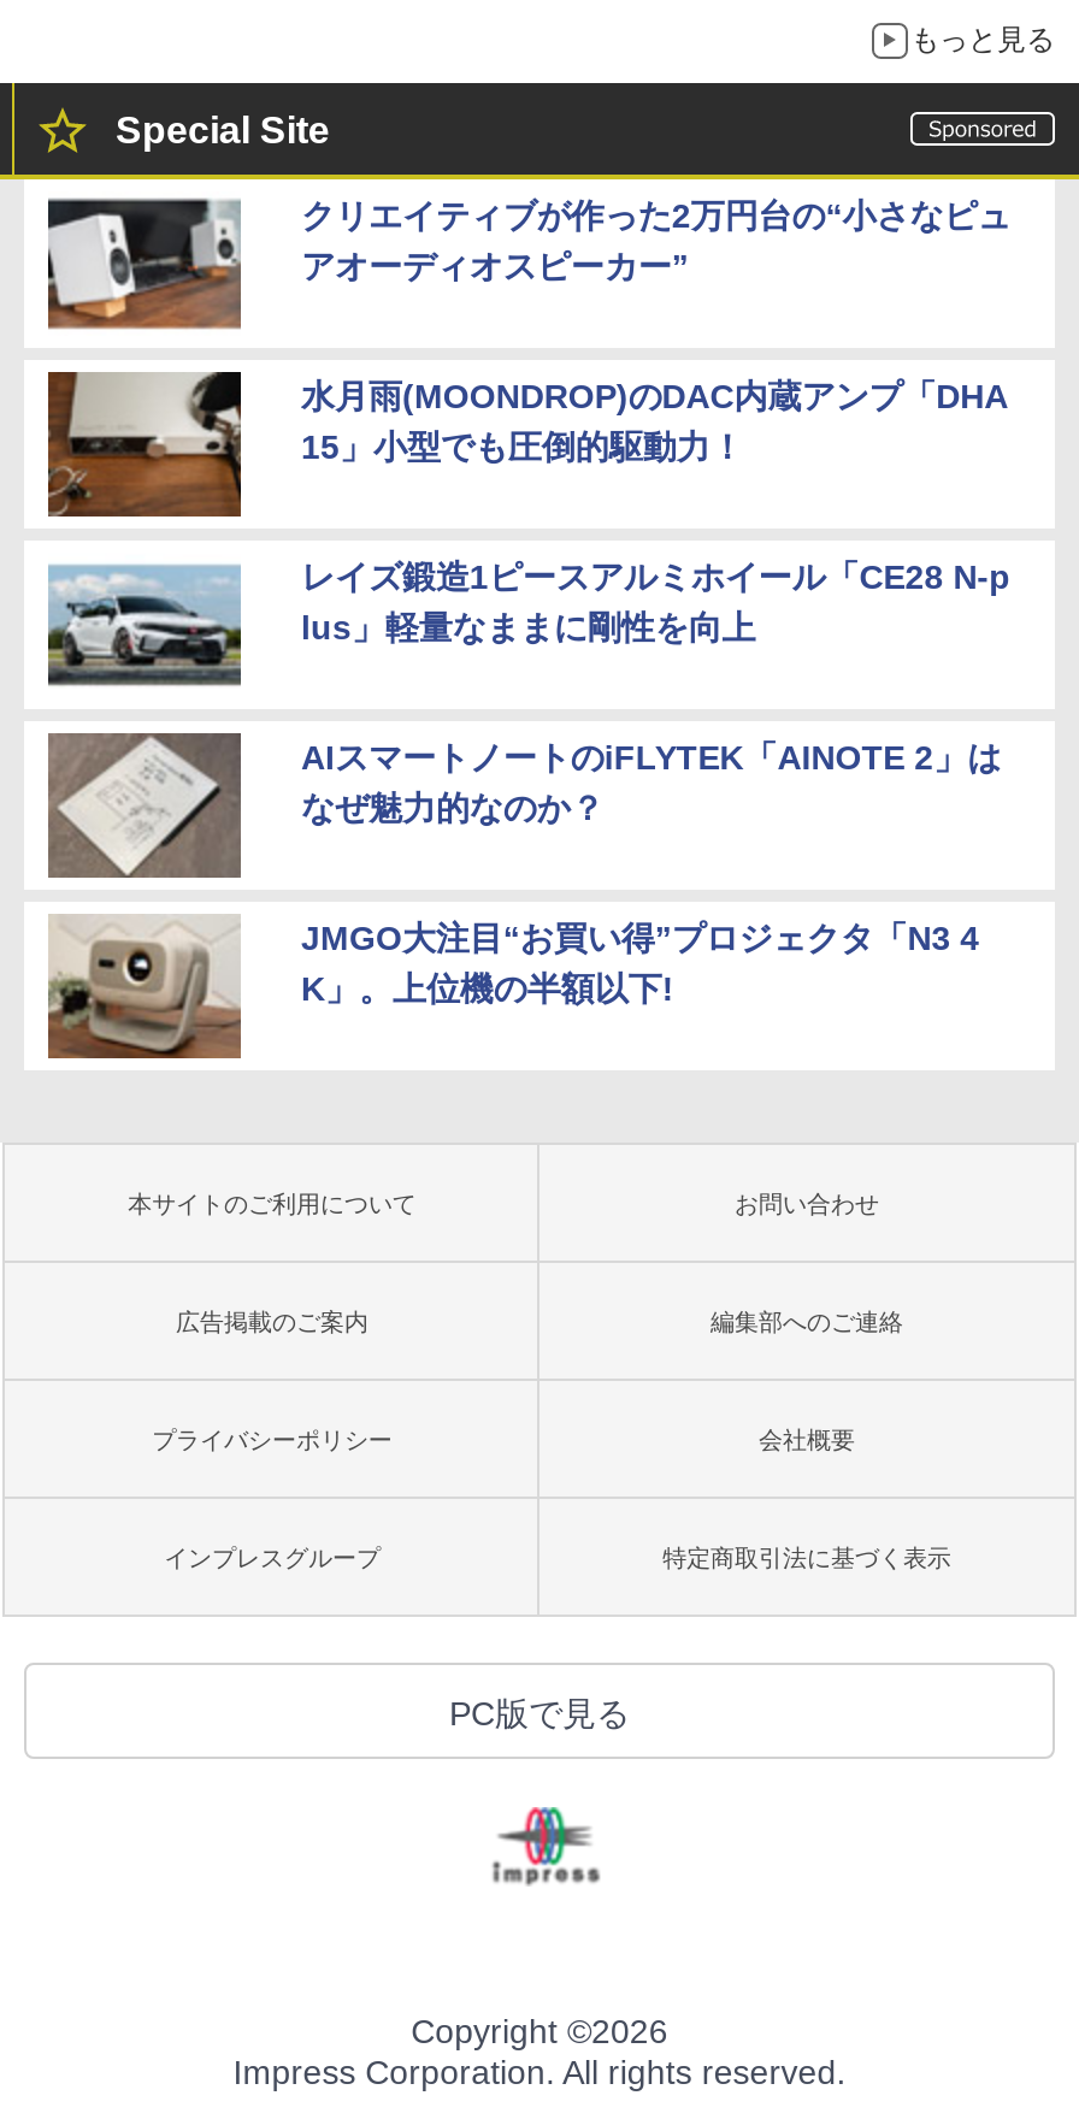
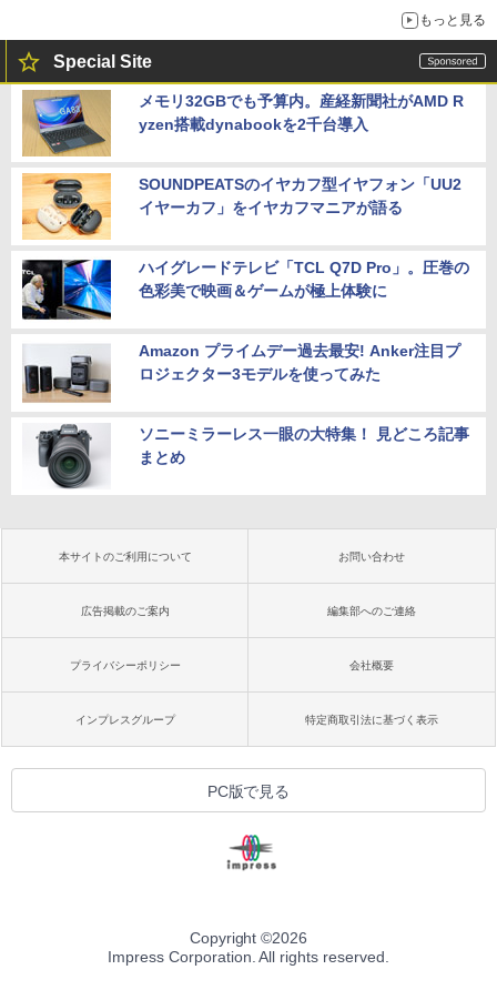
[46,191,1011,336] [image] | クリエイティブが作った2万円台の“小さなピュ | アオーディオスピーカー” -> [21,89,463,158] [image] | メモリ32GBでも予算内。産経新聞社がAMD R | yzen搭載dynabookを2千台導入
[46,370,1008,519] [image] | 水月雨(MOONDROP)のDAC内蔵アンプ「DHA | 15」小型でも圧倒的駆動力！ -> [21,172,461,240] [image] | SOUNDPEATSのイヤカフ型イヤフォン「UU2 | イヤーカフ」をイヤカフマニアが語る
[46,557,1011,690] [image] | レイズ鍛造1ピースアルミホイール「CE28 N-p | lus」軽量なままに剛性を向上 -> [21,258,469,321] [image] | ハイグレードテレビ「TCL Q7D Pro」。圧巻の | 色彩美で映画＆ゲームが極上体験に
[46,731,1001,880] [image] | AIスマートノートのiFLYTEK「AINOTE 2」は | なぜ魅力的なのか？ -> [22,340,460,406] [image] | Amazon プライムデー過去最安! Anker注目プ | ロジェクター3モデルを使ってみた
[46,914,980,1061] [image] | JMGO大注目“お買い得”プロジェクタ「N3 4 | K」。上位機の半額以下! -> [22,424,469,489] [image] | ソニーミラーレス一眼の大特集！ 見どころ記事 | まとめ

